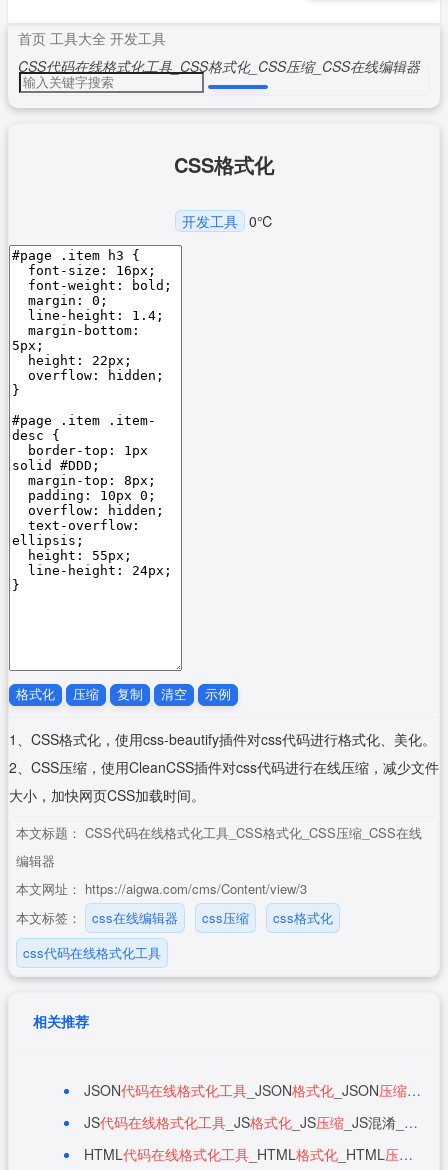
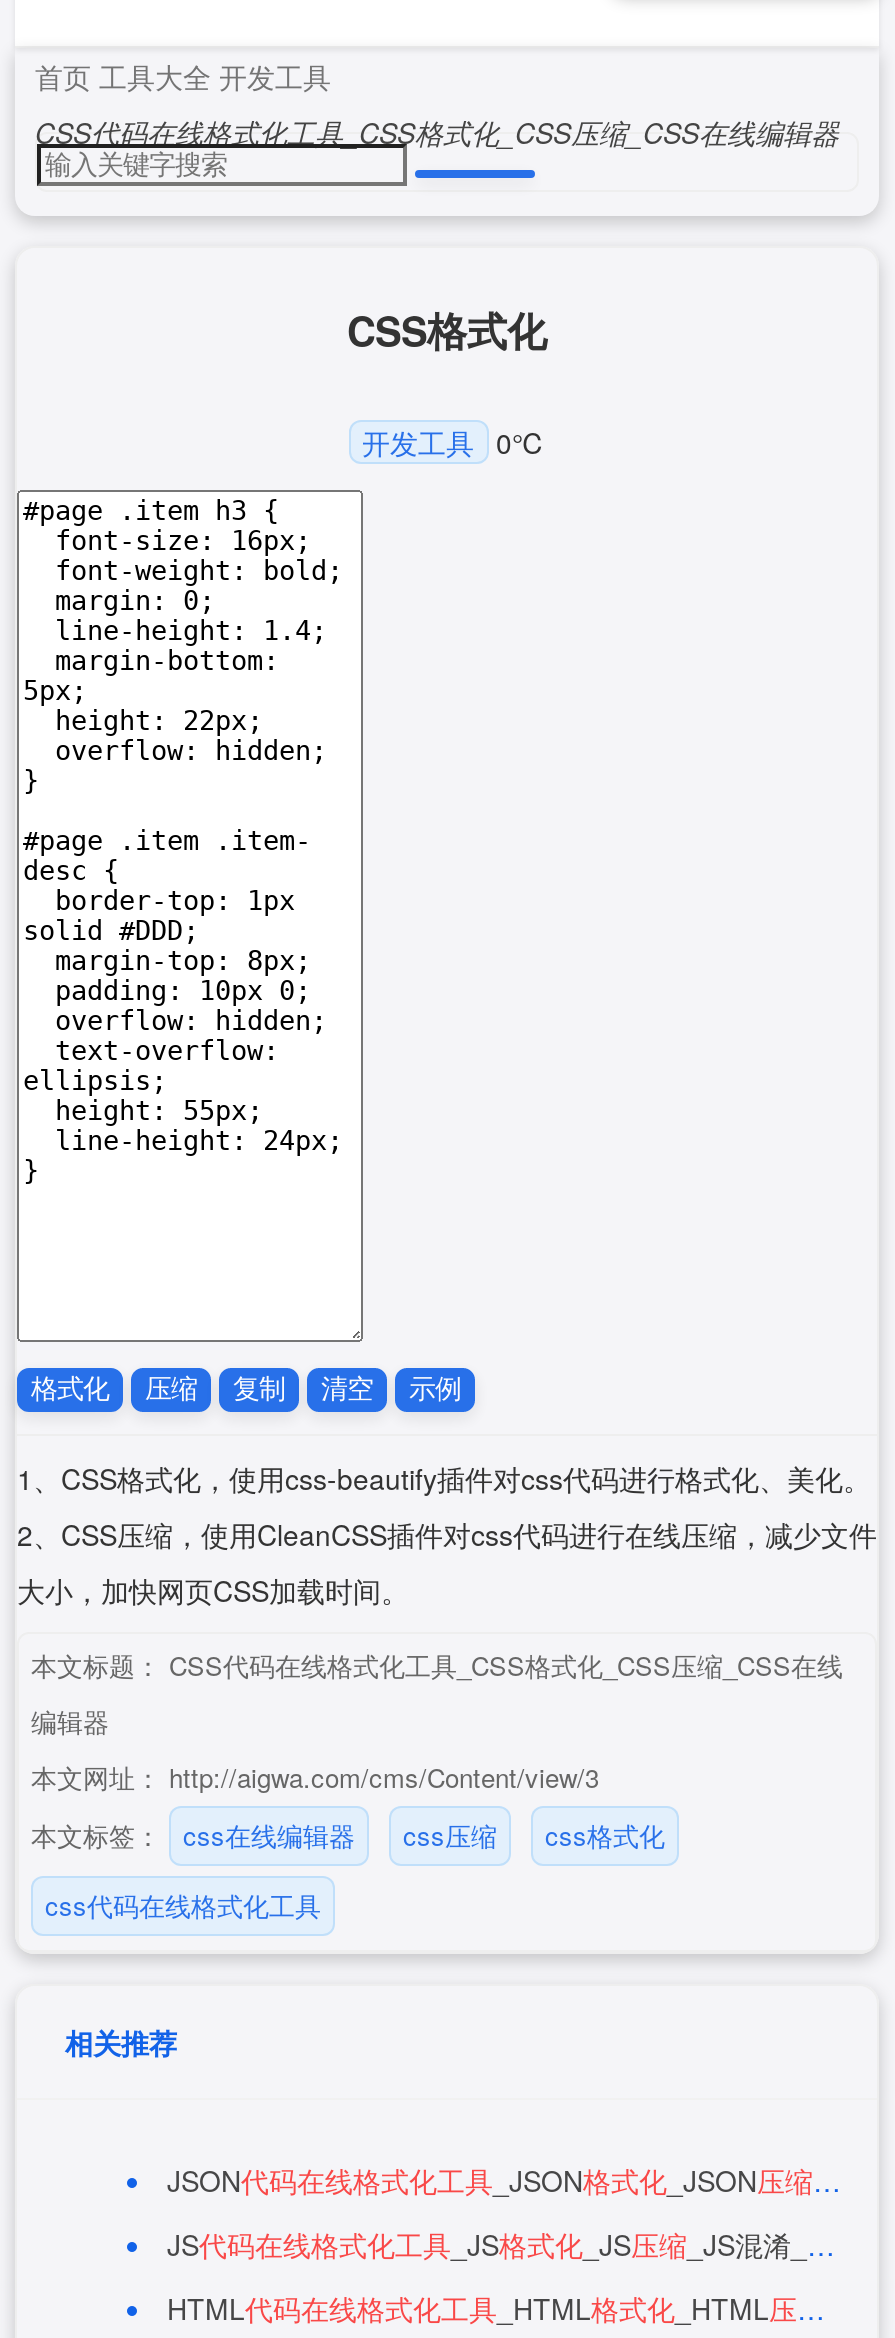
[16,879,307,898] 本文网址： https://aigwa.com/cms/Content/view/3 -> [31,1758,599,1796] 本文网址： http://aigwa.com/cms/Content/view/3

